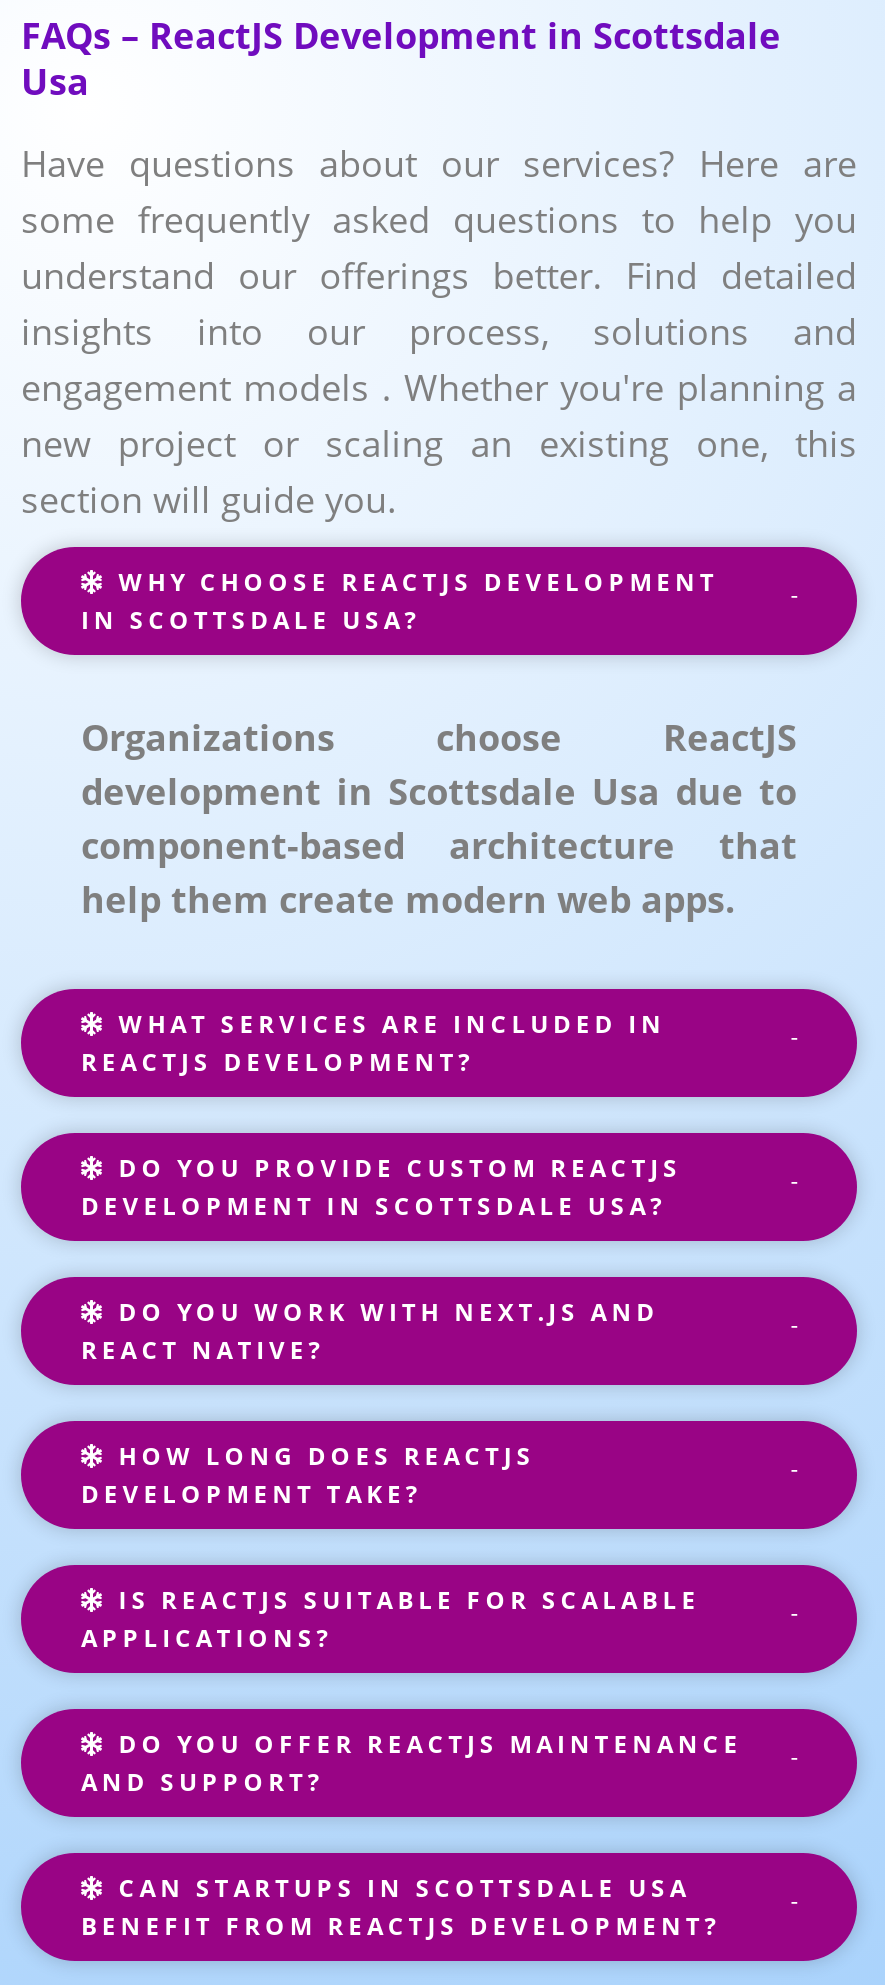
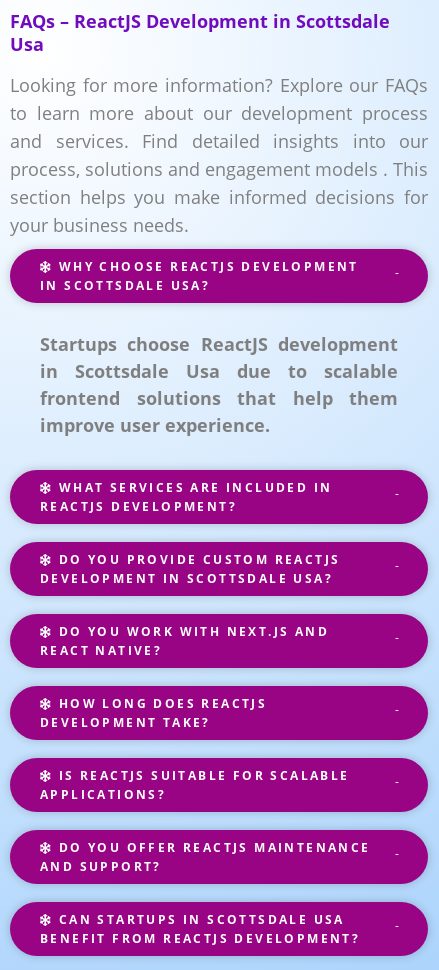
[21,139,857,523] Have questions about our services? Here are | some frequently asked questions to help you | understand our offerings better. Find detailed | insights into our process, solutions and | engagement models . Whether you're planning a | new project or scaling an existing one, this | section will guide you. -> [10,73,428,237] Looking for more information? Explore our FAQs | to learn more about our development process | and services. Find detailed insights into our | process, solutions and engagement models . This | section helps you make informed decisions for | your business needs.
[81,713,797,923] Organizations choose ReactJS | development in Scottsdale Usa due to | component-based architecture that | help them create modern web apps. -> [40,332,398,437] Startups choose ReactJS development | in Scottsdale Usa due to scalable | frontend solutions that help them | improve user experience.

